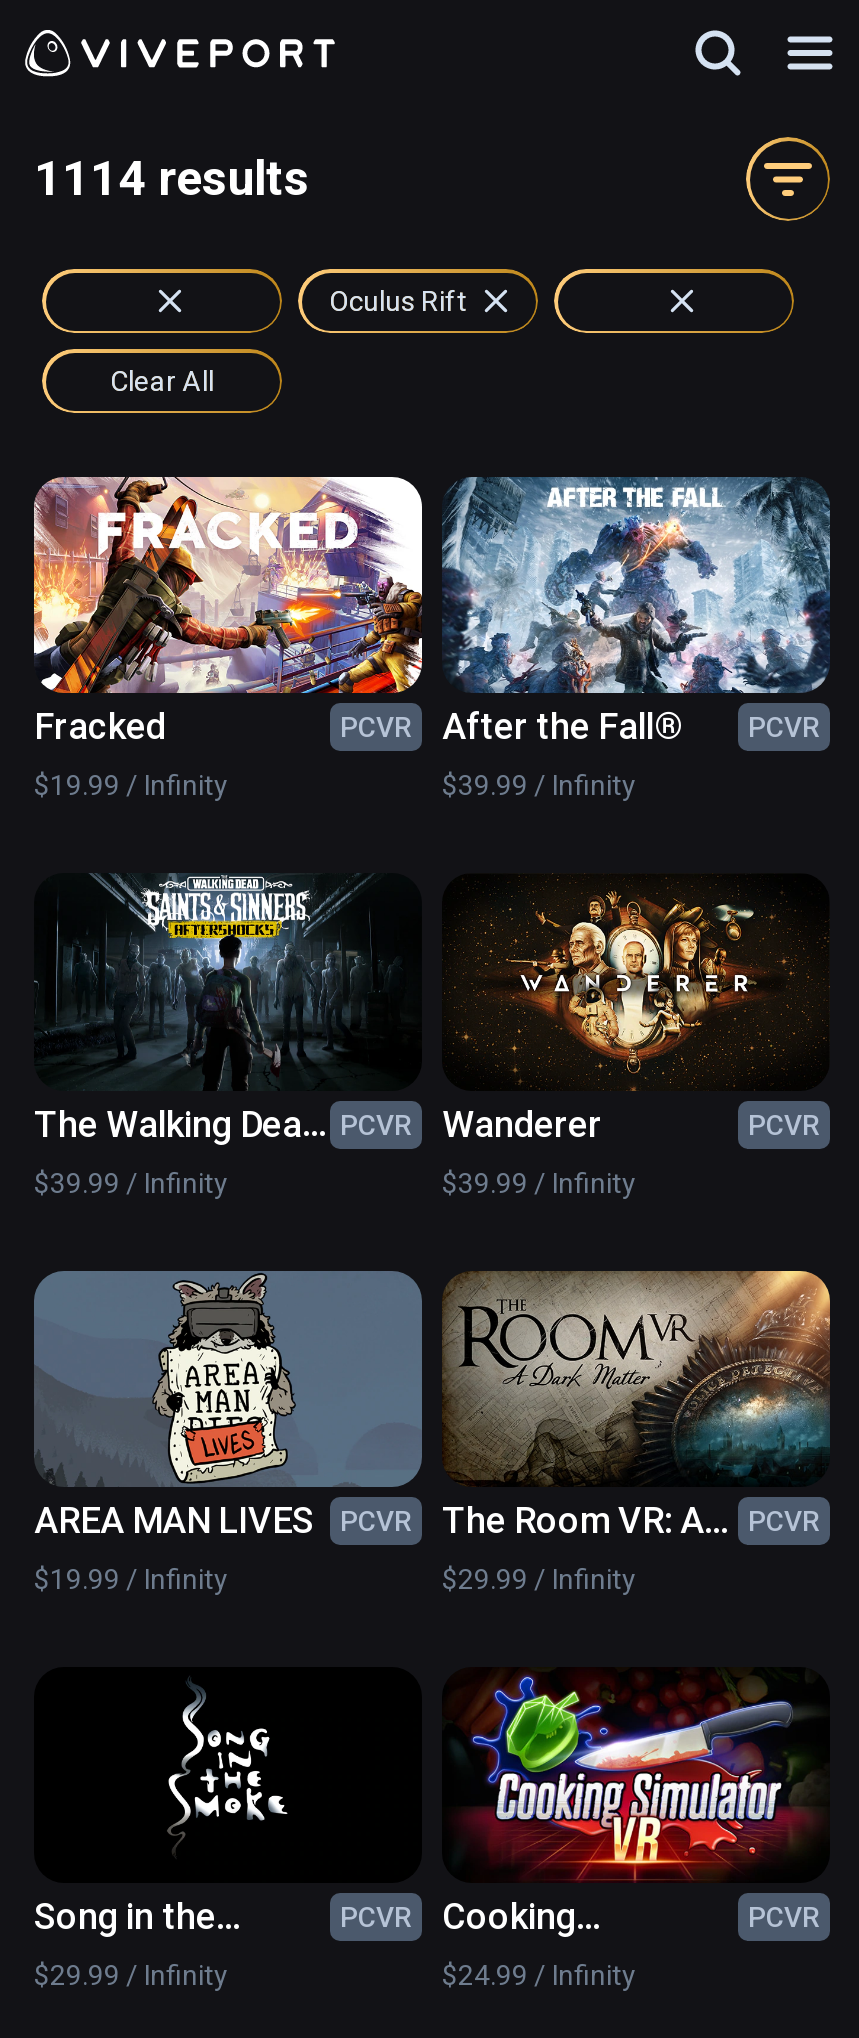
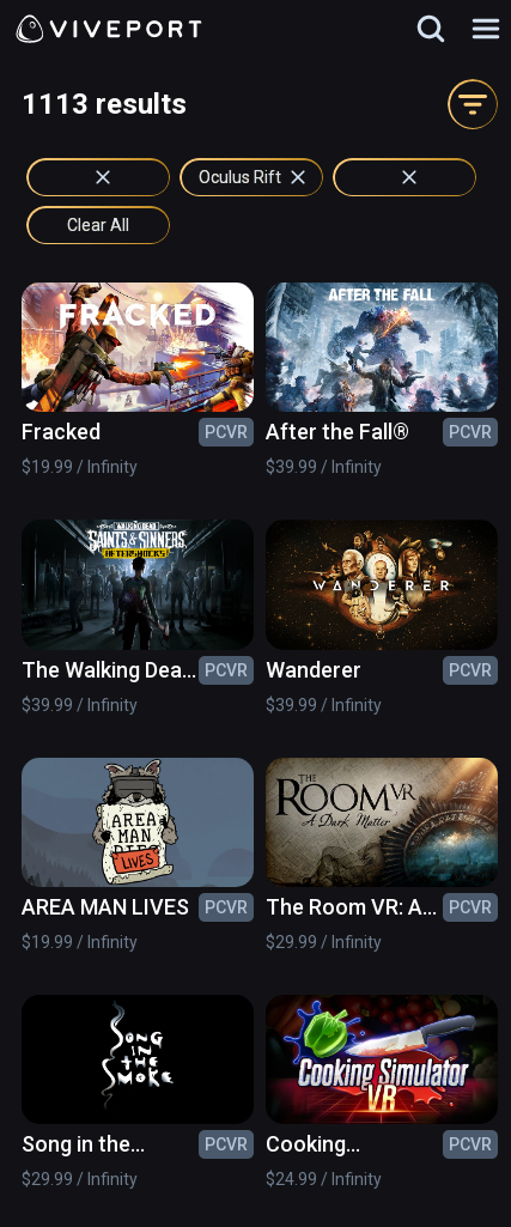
[34,151,310,207] 1114 results -> [22,87,187,121] 1113 results

